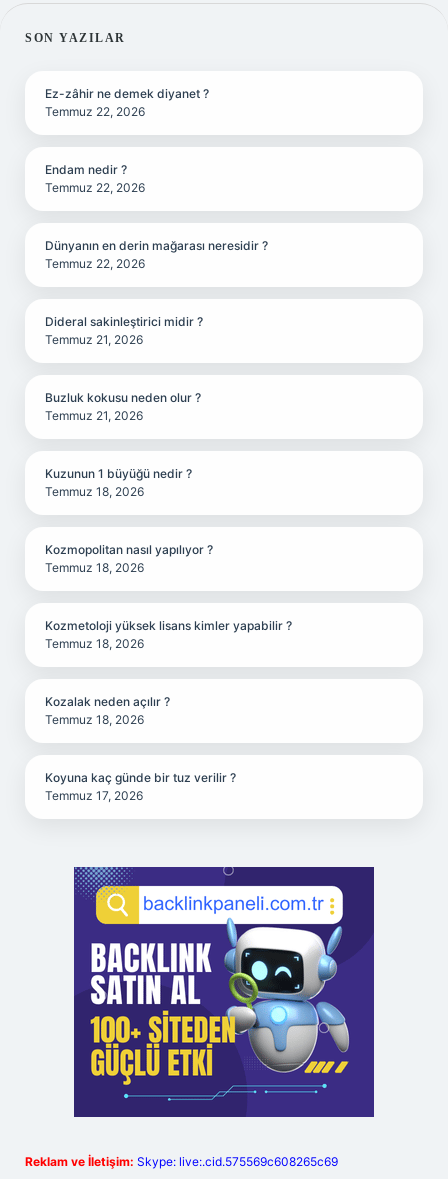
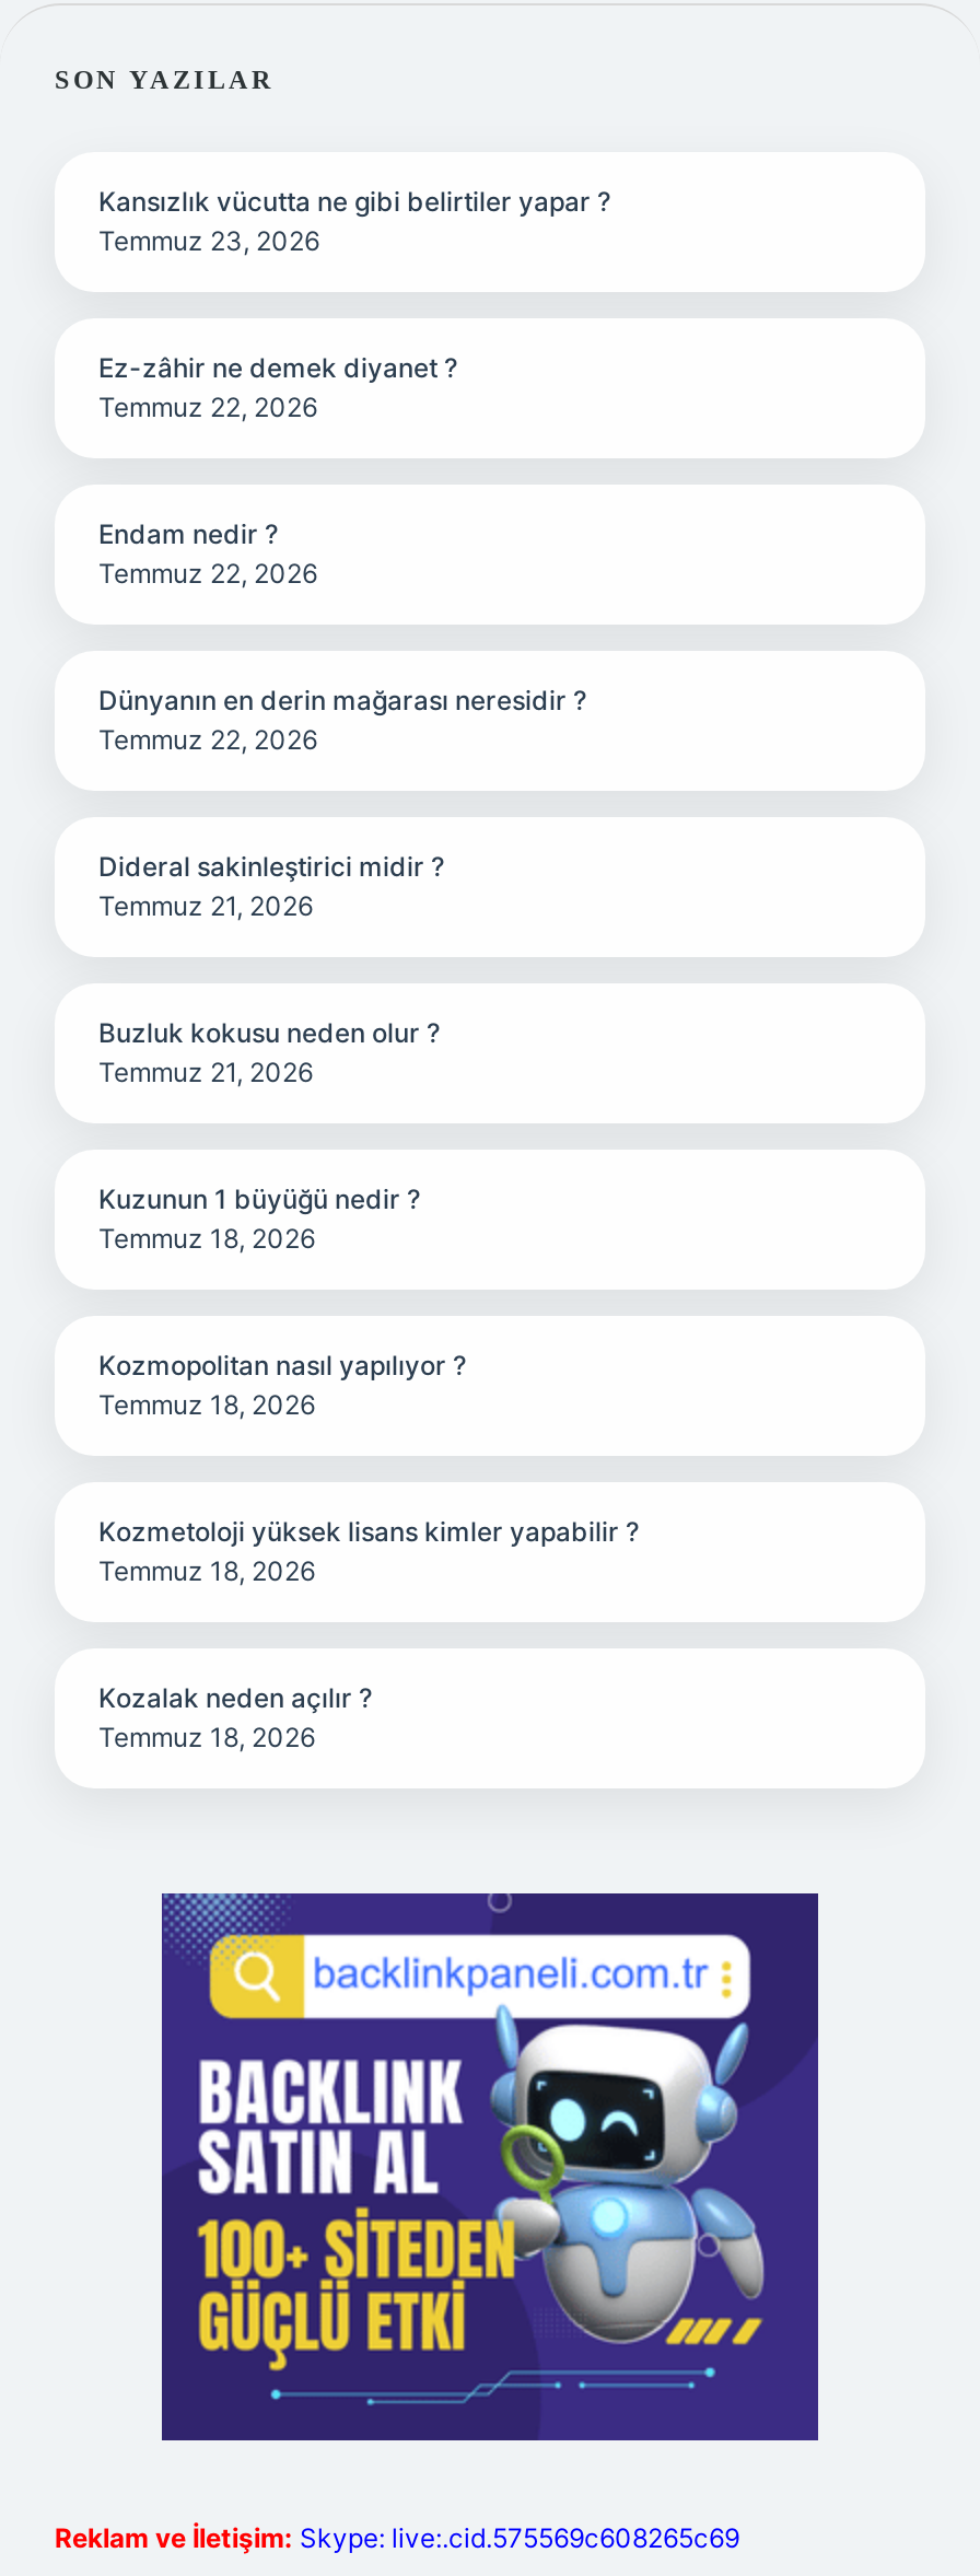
none -> [98,185,610,257] Kansızlık vücutta ne gibi belirtiler yapar ? | Temmuz 23, 2026
moved [45,86,292,727] -> [98,351,639,1753]: Ez-zâhir ne demek diyanet ? | Temmuz 22, 2026 | Endam nedir ? | ... | Kozalak neden açılır ? | Temmuz 18, 2026
[45,770,236,803] Koyuna kaç günde bir tuz verilir ? | Temmuz 17, 2026 -> none

